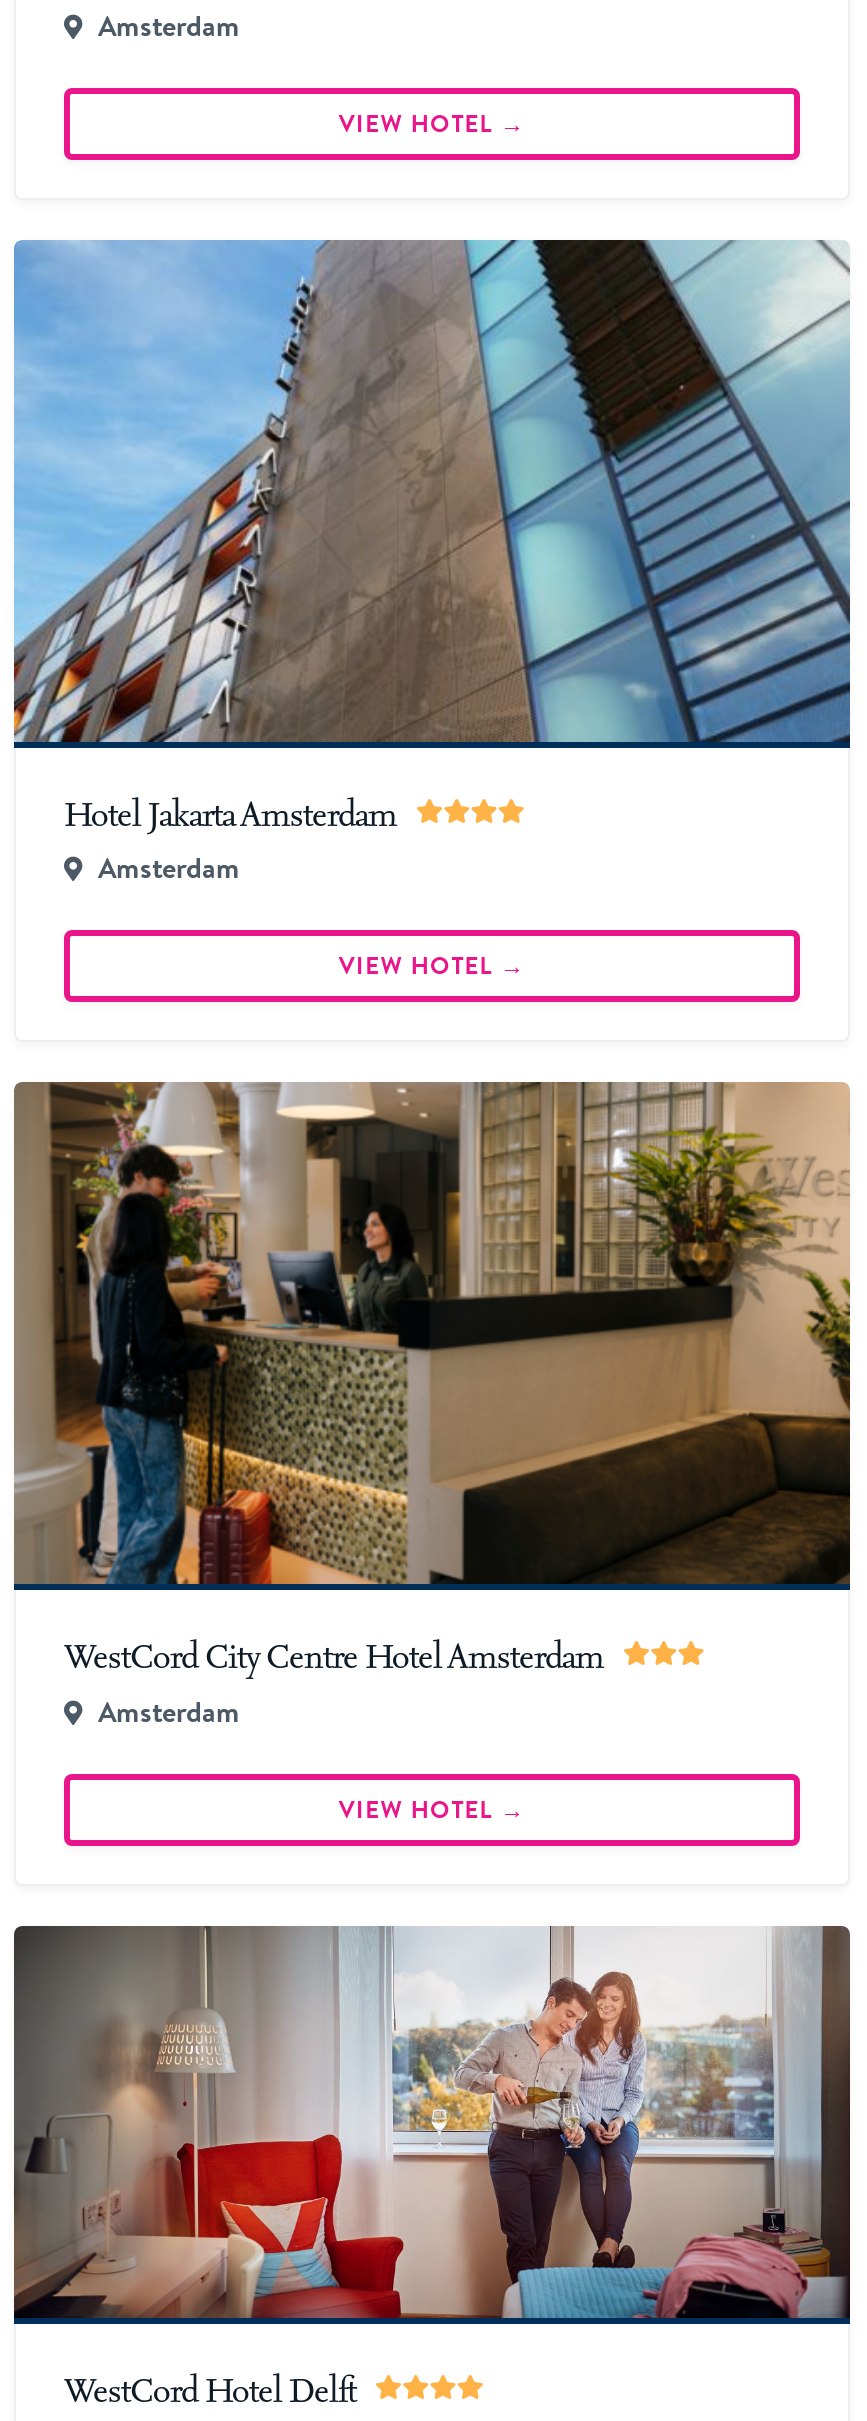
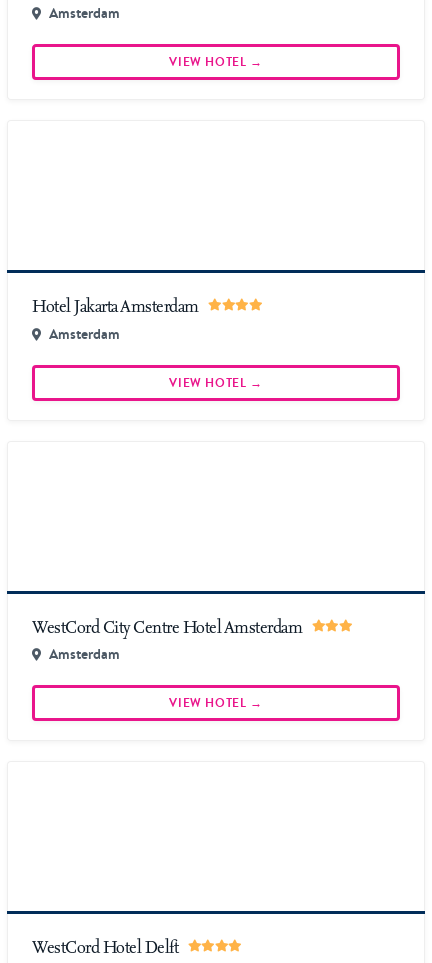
[12,238,852,744] [image] -> none
[12,1080,852,1590] [image] -> none
[12,1924,852,2324] [image] -> none

